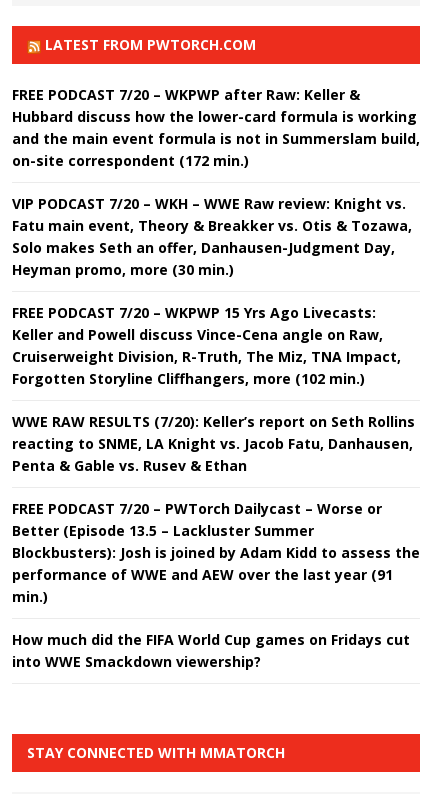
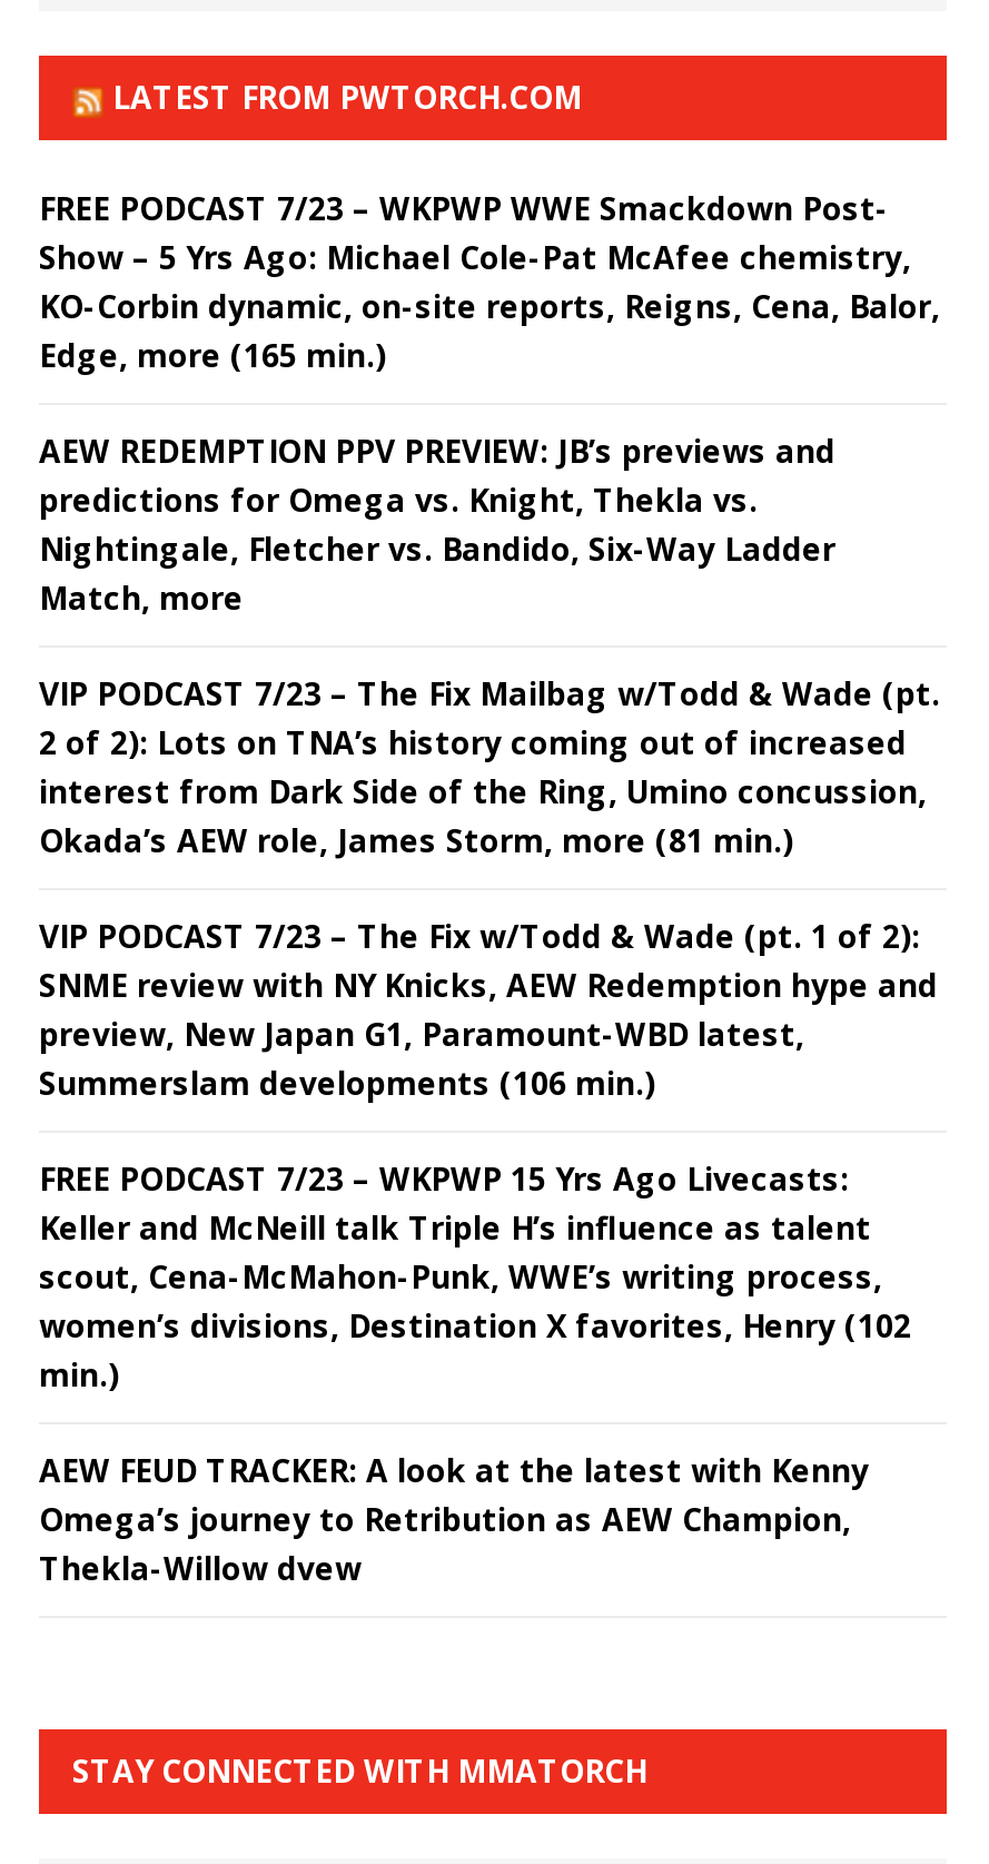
[12,85,420,170] FREE PODCAST 7/20 – WKPWP after Raw: Keller & | Hubbard discuss how the lower-card formula is working | and the main event formula is not in Summerslam build, | on-site correspondent (172 min.) -> [39,187,940,376] FREE PODCAST 7/23 – WKPWP WWE Smackdown Post- | Show – 5 Yrs Ago: Michael Cole-Pat McAfee chemistry, | KO-Corbin dynamic, on-site reports, Reigns, Cena, Balor, | Edge, more (165 min.)
[12,194,412,279] VIP PODCAST 7/20 – WKH – WWE Raw review: Knight vs. | Fatu main event, Theory & Breakker vs. Otis & Tozawa, | Solo makes Seth an offer, Danhausen-Judgment Day, | Heyman promo, more (30 min.) -> [39,430,835,619] AEW REDEMPTION PPV PREVIEW: JB’s previews and | predictions for Omega vs. Knight, Thekla vs. | Nightingale, Fletcher vs. Bandido, Six-Way Ladder | Match, more
[12,303,401,388] FREE PODCAST 7/20 – WKPWP 15 Yrs Ago Livecasts: | Keller and Powell discuss Vince-Cena angle on Raw, | Cruiserweight Division, R-Truth, The Miz, TNA Impact, | Forgotten Storyline Cliffhangers, more (102 min.) -> [39,672,940,861] VIP PODCAST 7/23 – The Fix Mailbag w/Todd & Wade (pt. | 2 of 2): Lots on TNA’s history coming out of increased | interest from Dark Side of the Ring, Umino concussion, | Okada’s AEW role, James Storm, more (81 min.)
[12,412,415,475] WWE RAW RESULTS (7/20): Keller’s report on Seth Rollins | reacting to SNME, LA Knight vs. Jacob Fatu, Danhausen, | Penta & Gable vs. Rusev & Ethan -> [39,915,938,1104] VIP PODCAST 7/23 – The Fix w/Todd & Wade (pt. 1 of 2): | SNME review with NY Knicks, AEW Redemption hype and | preview, New Japan G1, Paramount-WBD latest, | Summerslam developments (106 min.)
[12,499,420,584] FREE PODCAST 7/20 – PWTorch Dailycast – Worse or | Better (Episode 13.5 – Lackluster Summer | Blockbusters): Josh is joined by Adam Kidd to assess the | performance of WWE and AEW over the last year (91 -> [39,1157,911,1347] FREE PODCAST 7/23 – WKPWP 15 Yrs Ago Livecasts: | Keller and McNeill talk Triple H’s influence as talent | scout, Cena-McMahon-Punk, WWE’s writing process, | women’s divisions, Destination X favorites, Henry (102
[12,630,410,671] How much did the FIFA World Cup games on Fridays cut | into WWE Smackdown viewership? -> [39,1449,869,1589] AEW FEUD TRACKER: A look at the latest with Kenny | Omega’s journey to Retribution as AEW Champion, | Thekla-Willow dvew

